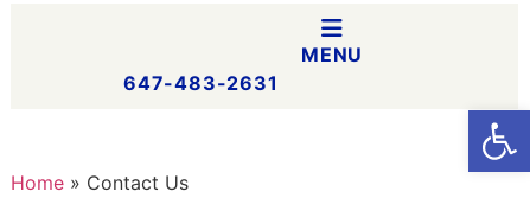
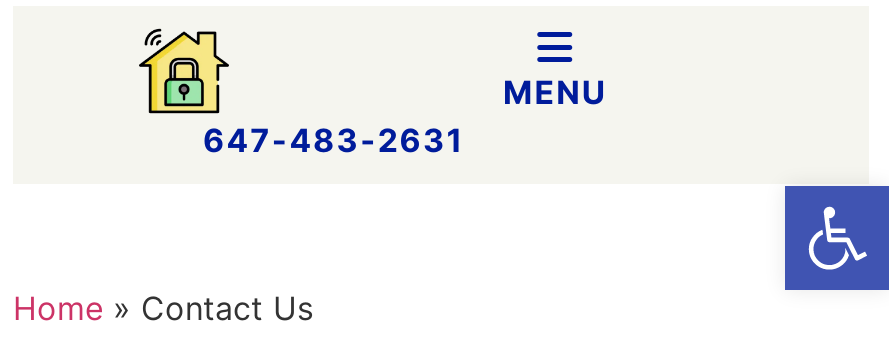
none -> [137,26,231,116] [image]

